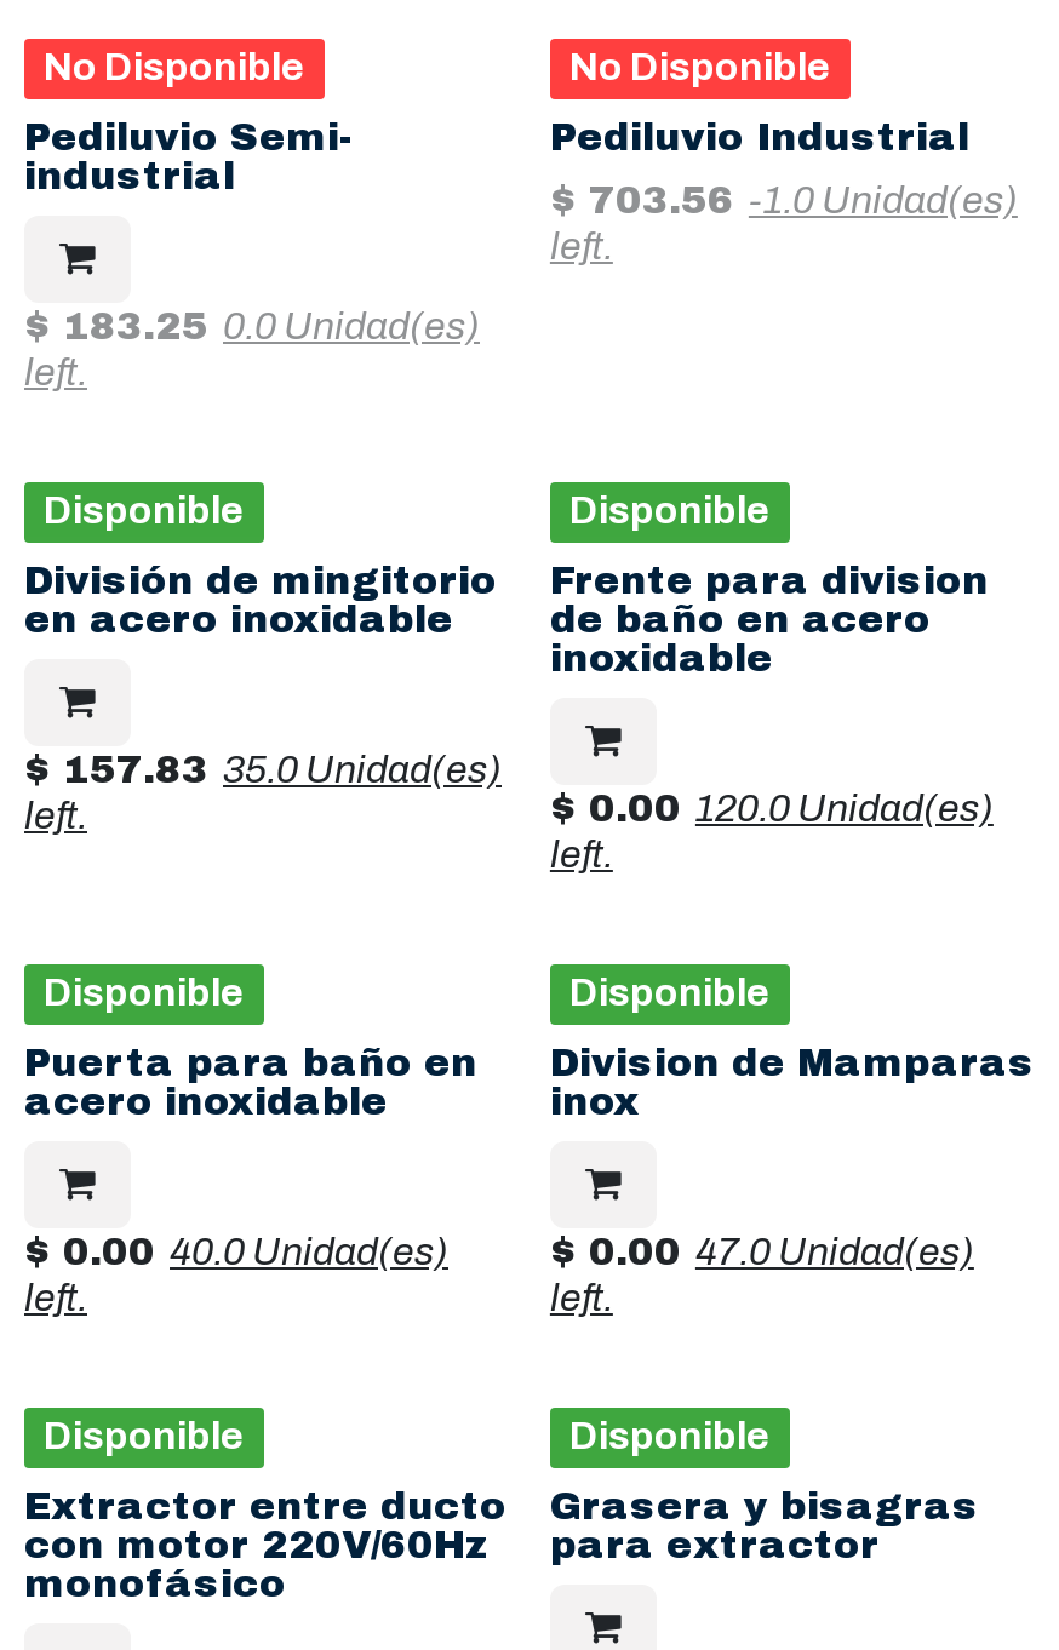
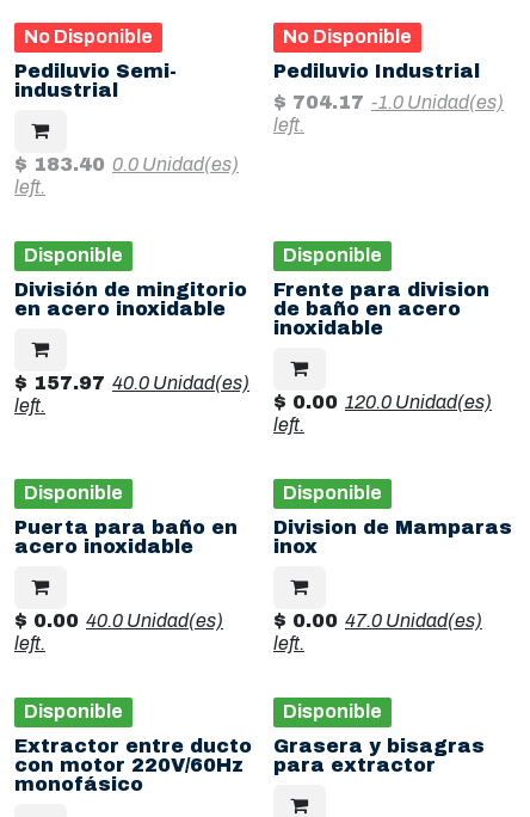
[550,179,1018,220] $703.56 -1.0 Unidad(es) -> [273,92,504,112] $704.17 -1.0 Unidad(es)
[24,305,480,346] $183.25 0.0 Unidad(es) -> [14,154,239,174] $183.40 0.0 Unidad(es)
[24,748,502,789] $157.83 35.0 Unidad(es) -> [14,372,249,393] $157.97 40.0 Unidad(es)

